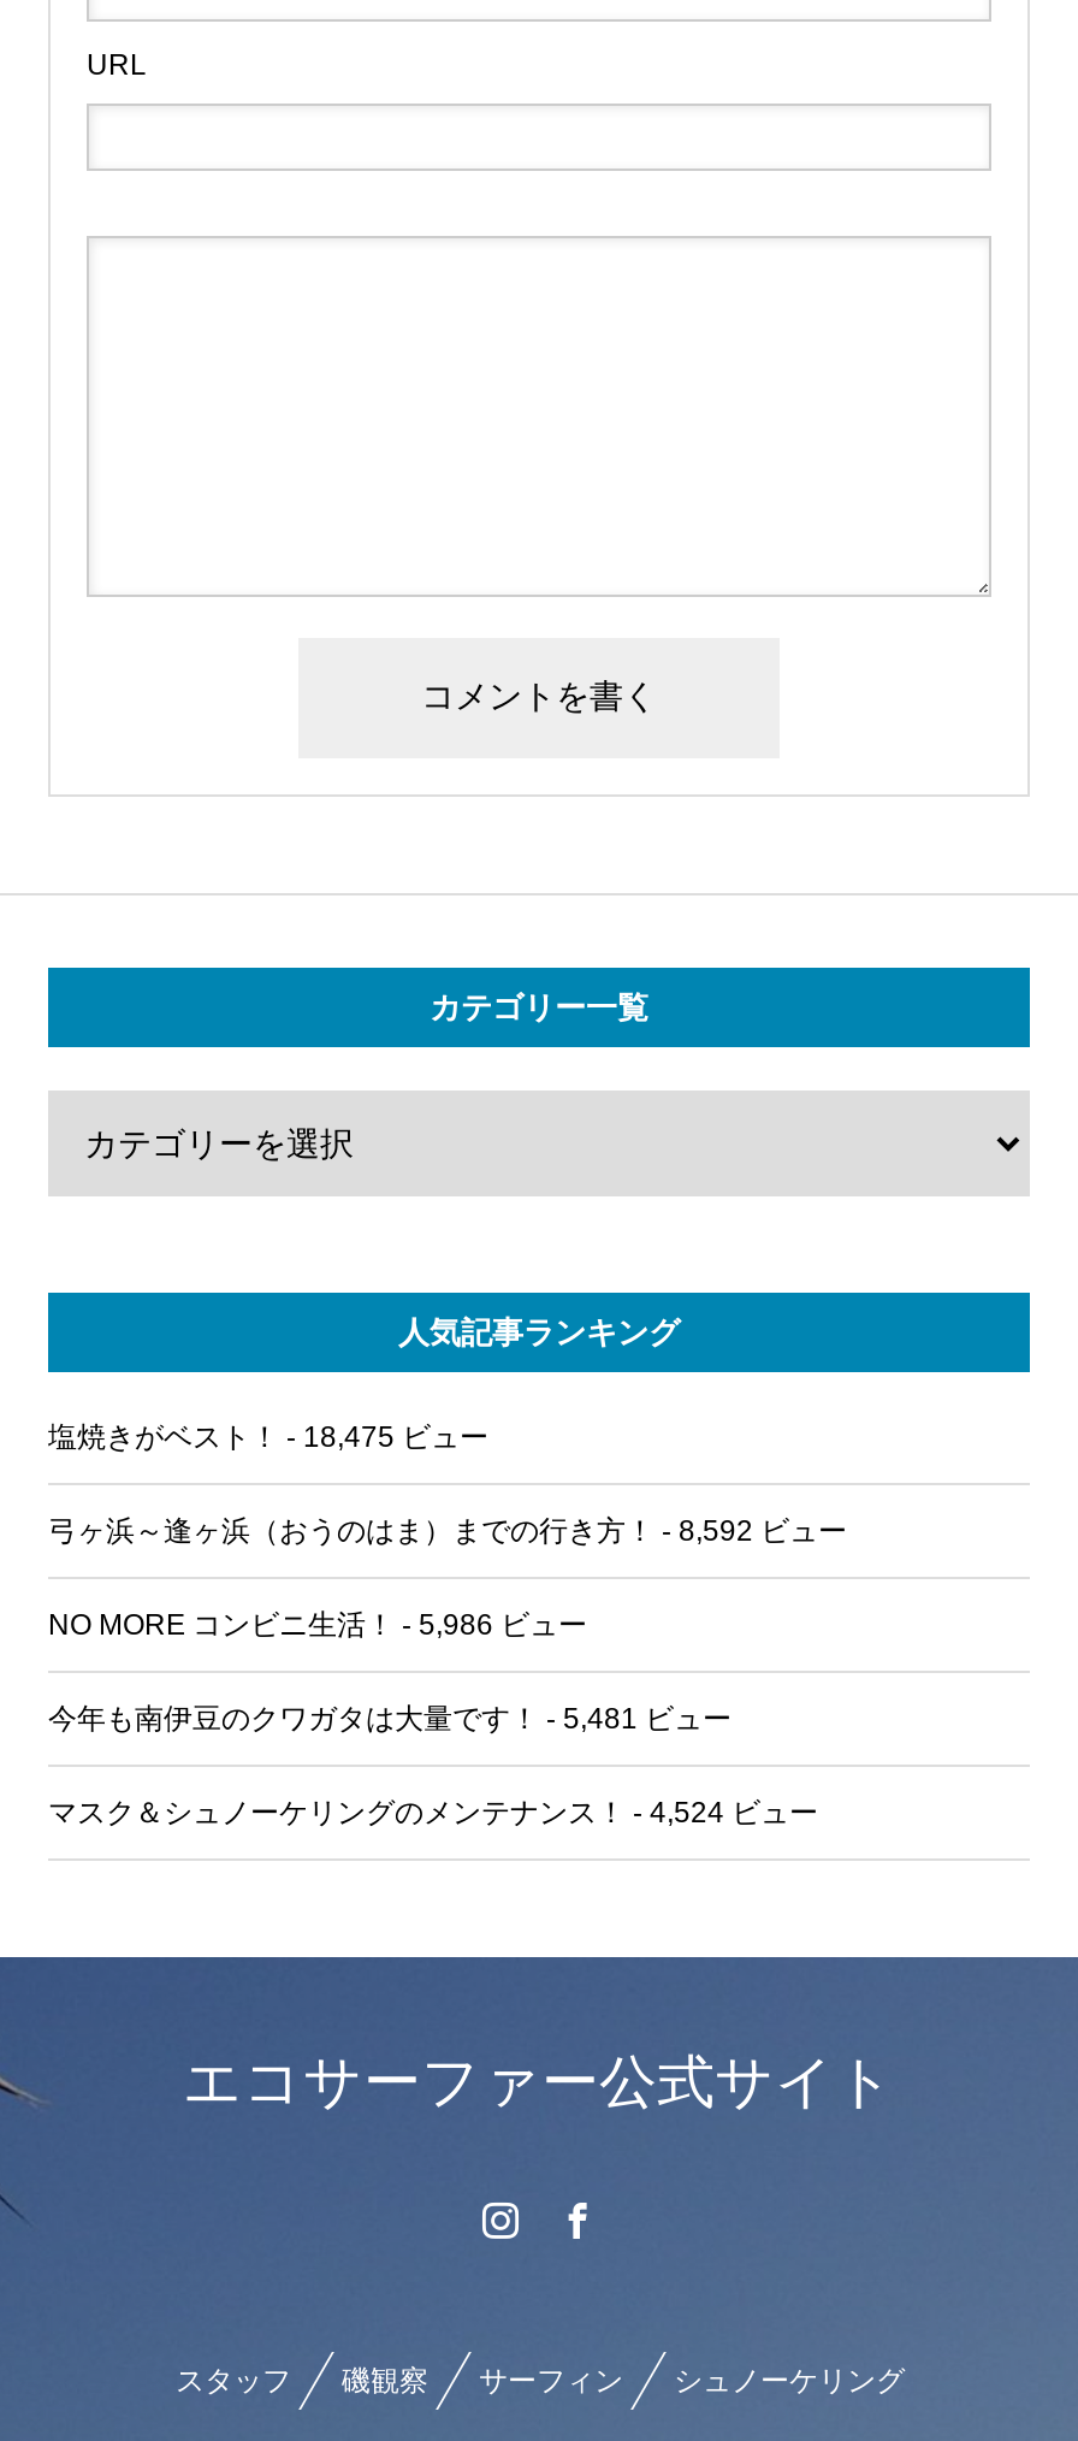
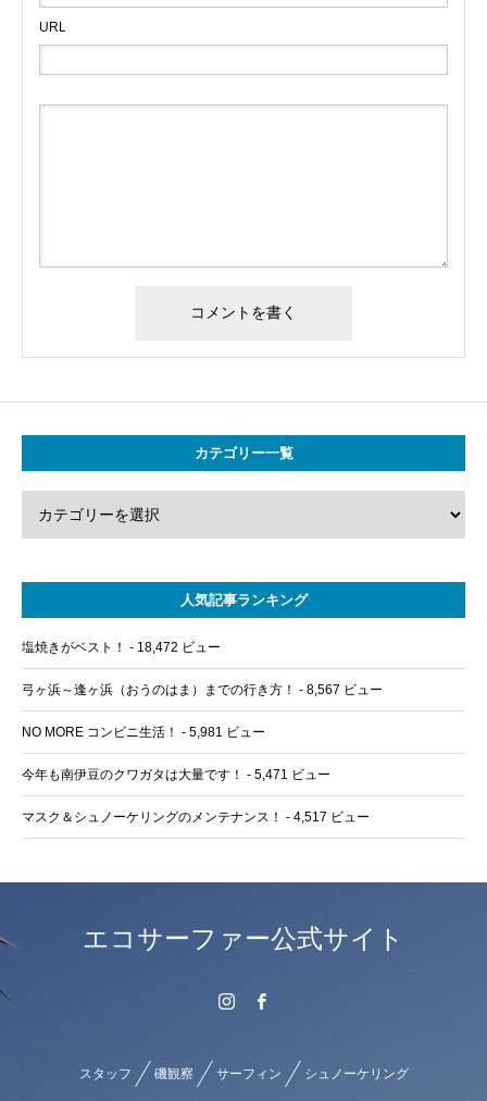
[48,1420,488,1454] 塩焼きがベスト！- 18,475 ビュー -> [22,640,221,655] 塩焼きがベスト！- 18,472 ビュー
[48,1514,847,1548] 弓ヶ浜～逢ヶ浜（おうのはま）までの行き方！- 8,592 ビュー -> [22,682,383,697] 弓ヶ浜～逢ヶ浜（おうのはま）までの行き方！- 8,567 ビュー
[48,1608,587,1642] NO MORE コンビニ生活！- 5,986 ビュー -> [22,725,265,740] NO MORE コンビニ生活！- 5,981 ビュー
[48,1702,731,1736] 今年も南伊豆のクワガタは大量です！- 5,481 ビュー -> [22,767,330,782] 今年も南伊豆のクワガタは大量です！- 5,471 ビュー
[48,1796,818,1830] マスク＆シュノーケリングのメンテナンス！- 4,524 ビュー -> [22,809,370,825] マスク＆シュノーケリングのメンテナンス！- 4,517 ビュー

